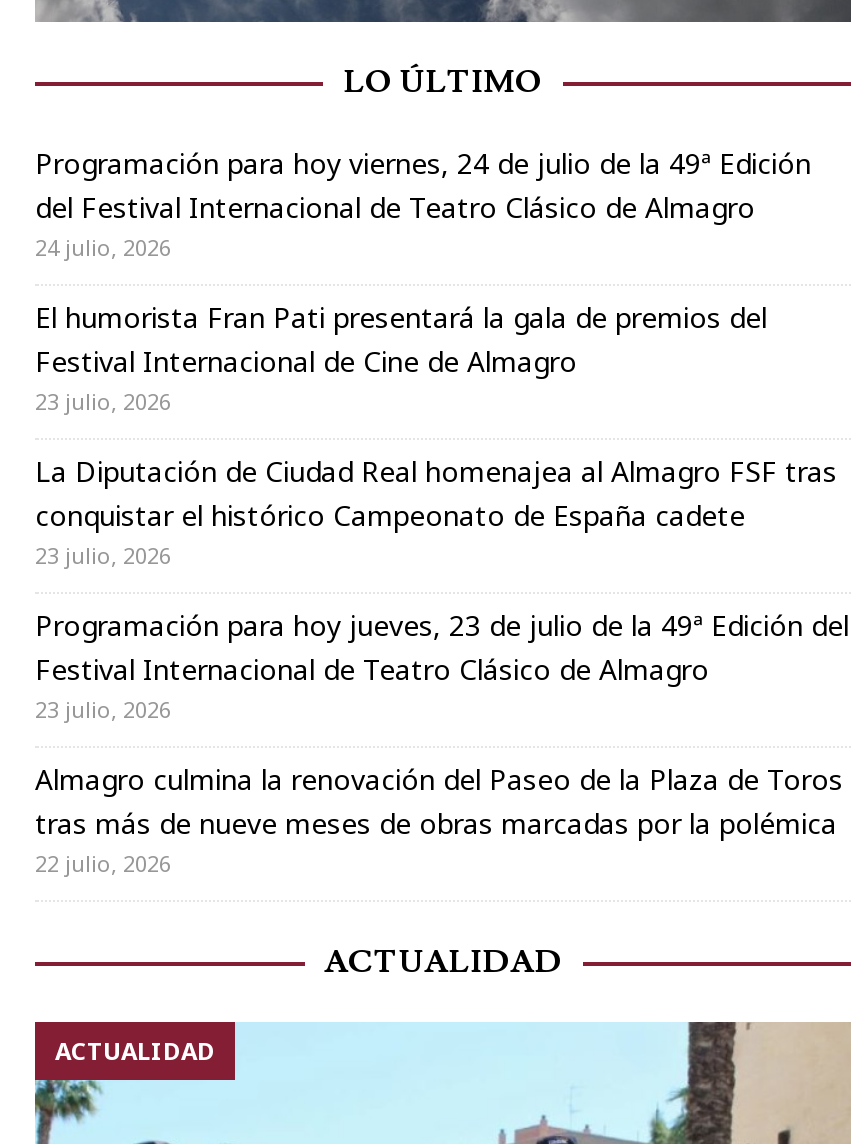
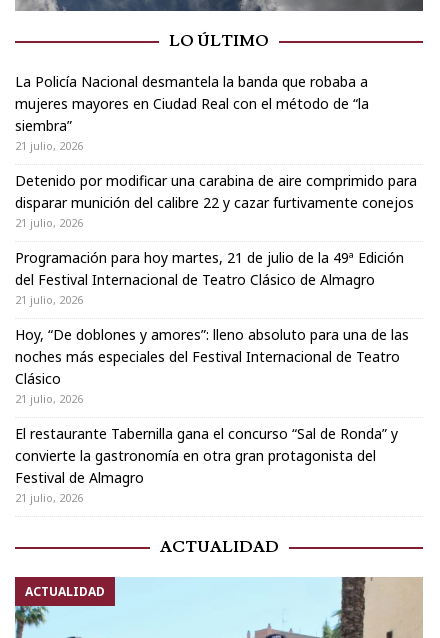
[35,143,811,181] Programación para hoy viernes, 24 de julio de la 49ª Edición -> [15,72,417,267] La Policía Nacional desmantela la banda que robaba a | mujeres mayores en Ciudad Real con el método de “la | siembra” | 21 julio, 2026 | Detenido por modificar una carabina de aire comprimido para | disparar munición del calibre 22 y cazar furtivamente conejos | 21 julio, 2026 | Programación para hoy martes, 21 de julio de la 49ª Edición
moved [35,187,755,225] -> [15,270,375,289]: del Festival Internacional de Teatro Clásico de Almagro
[35,231,849,877] 24 julio, 2026 | El humorista Fran Pati presentará la gala de premios del | Festival Internacional de Cine de Almagro | 23 julio, 2026 | La Diputación de Ciudad Real homenajea al Almagro FSF tras | conquistar el histórico Campeonato de España cadete | 23 julio, 2026 | Programación para hoy jueves, 23 de julio de la 49ª Edición del | Festival Internacional de Teatro Clásico de Almagro | 23 julio, 2026 | Almagro culmina la renovación del Paseo de la Plaza de Toros | tras más de nueve meses de obras marcadas por la polémica | 22 julio, 2026 -> [15,292,409,505] 21 julio, 2026 | Hoy, “De doblones y amores”: lleno absoluto para una de las | noches más especiales del Festival Internacional de Teatro | Clásico | 21 julio, 2026 | El restaurante Tabernilla gana el concurso “Sal de Ronda” y | convierte la gastronomía en otra gran protagonista del | Festival de Almagro | 21 julio, 2026

